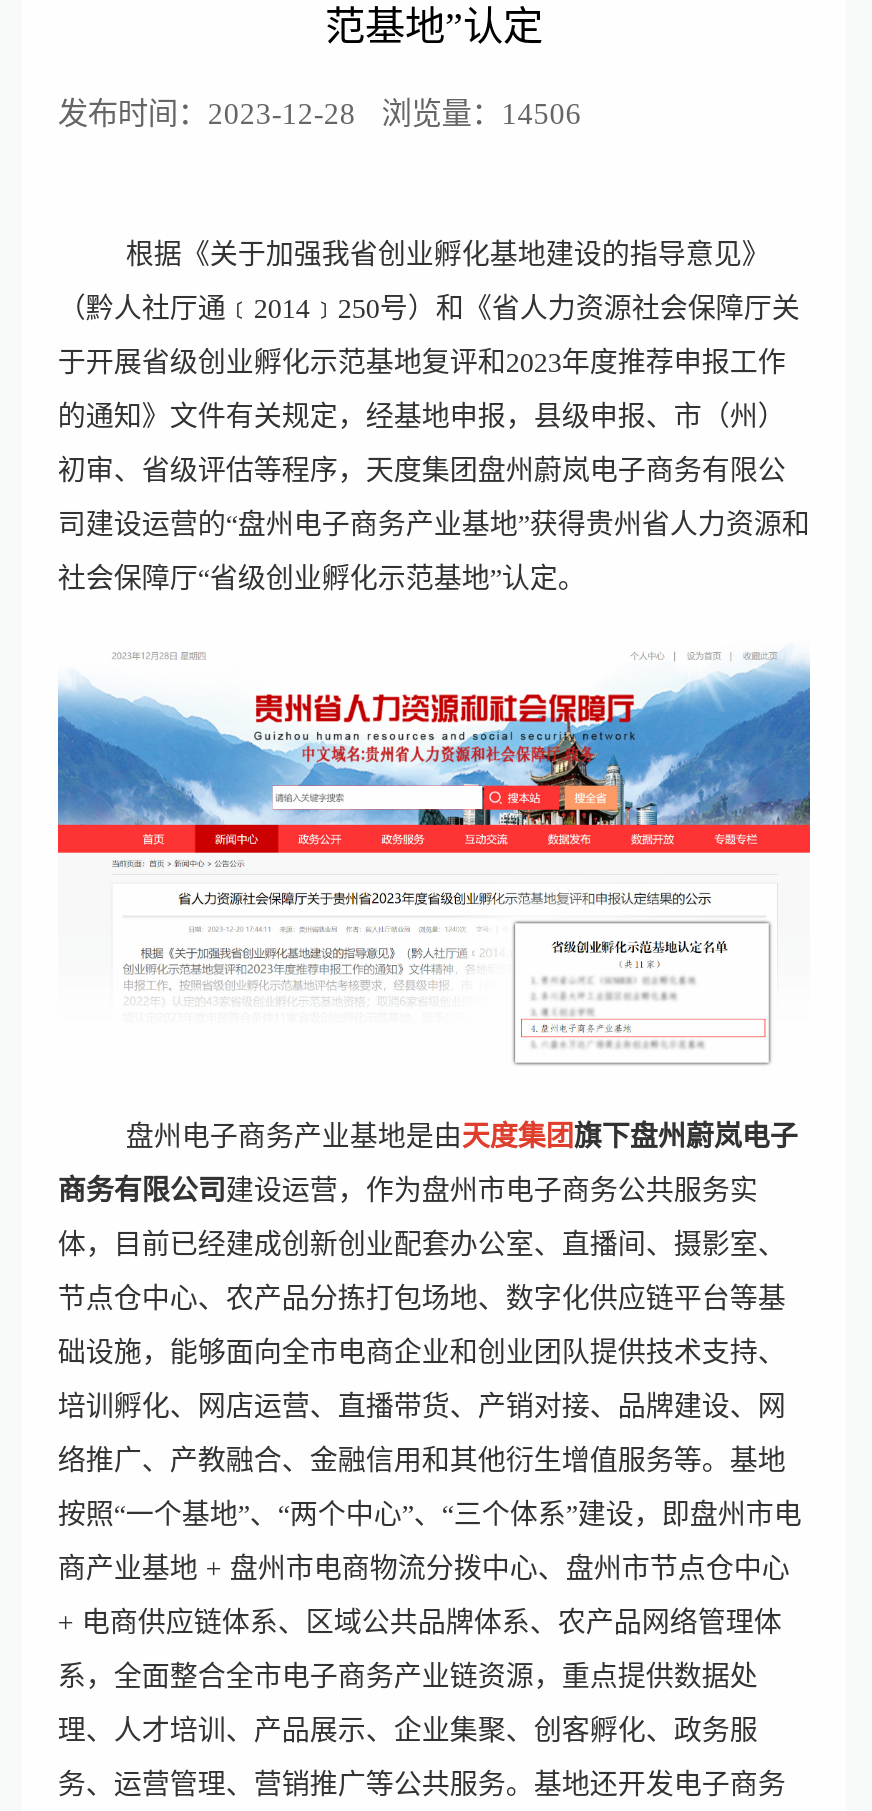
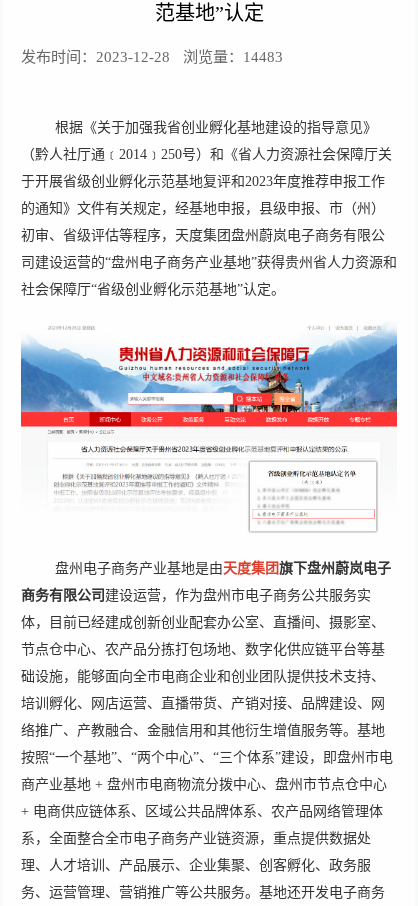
[58,96,582,130] 发布时间：2023-12-28 浏览量：14506 -> [21,48,283,65] 发布时间：2023-12-28 浏览量：14483

